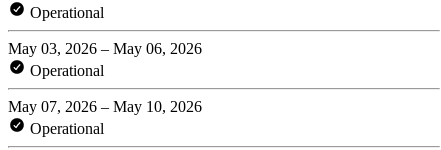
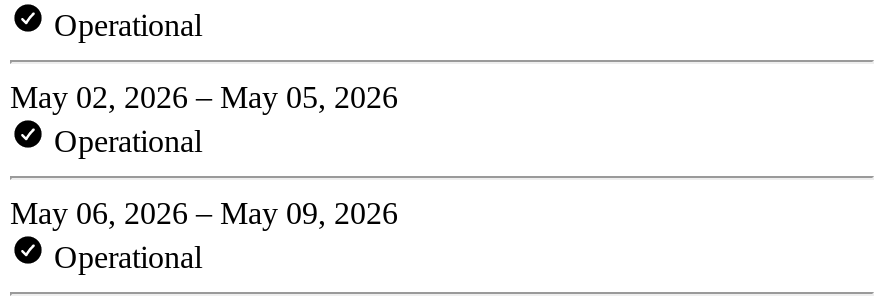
[8,40,202,57] May 03, 2026 – May 06, 2026 -> [10,80,398,114] May 02, 2026 – May 05, 2026
[8,98,202,115] May 07, 2026 – May 10, 2026 -> [10,196,398,230] May 06, 2026 – May 09, 2026

